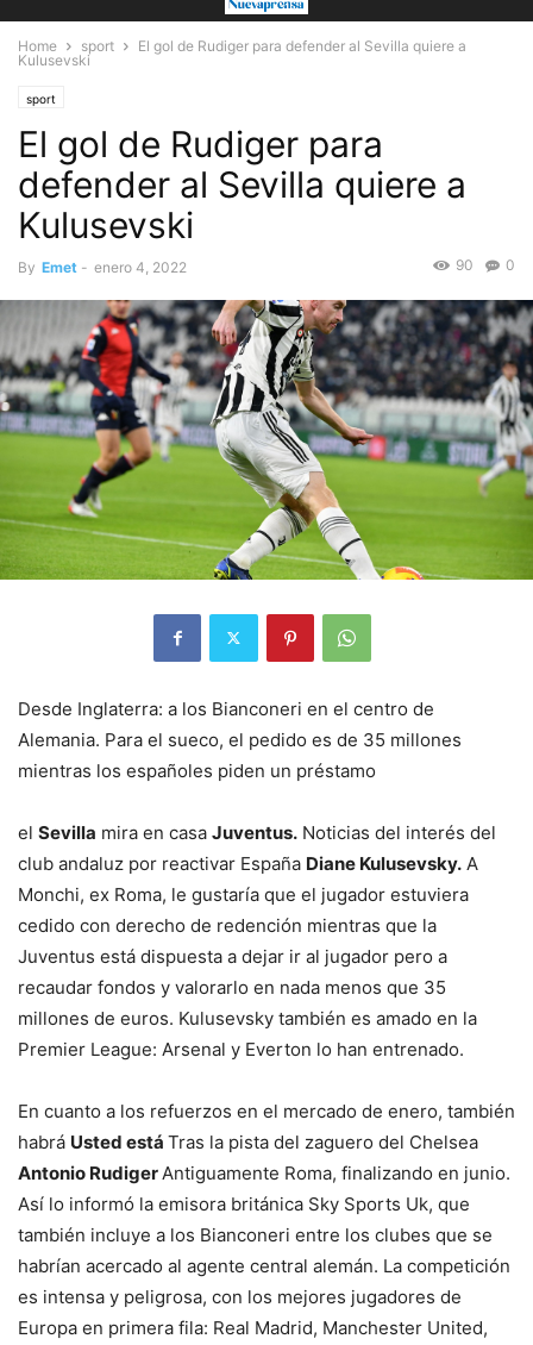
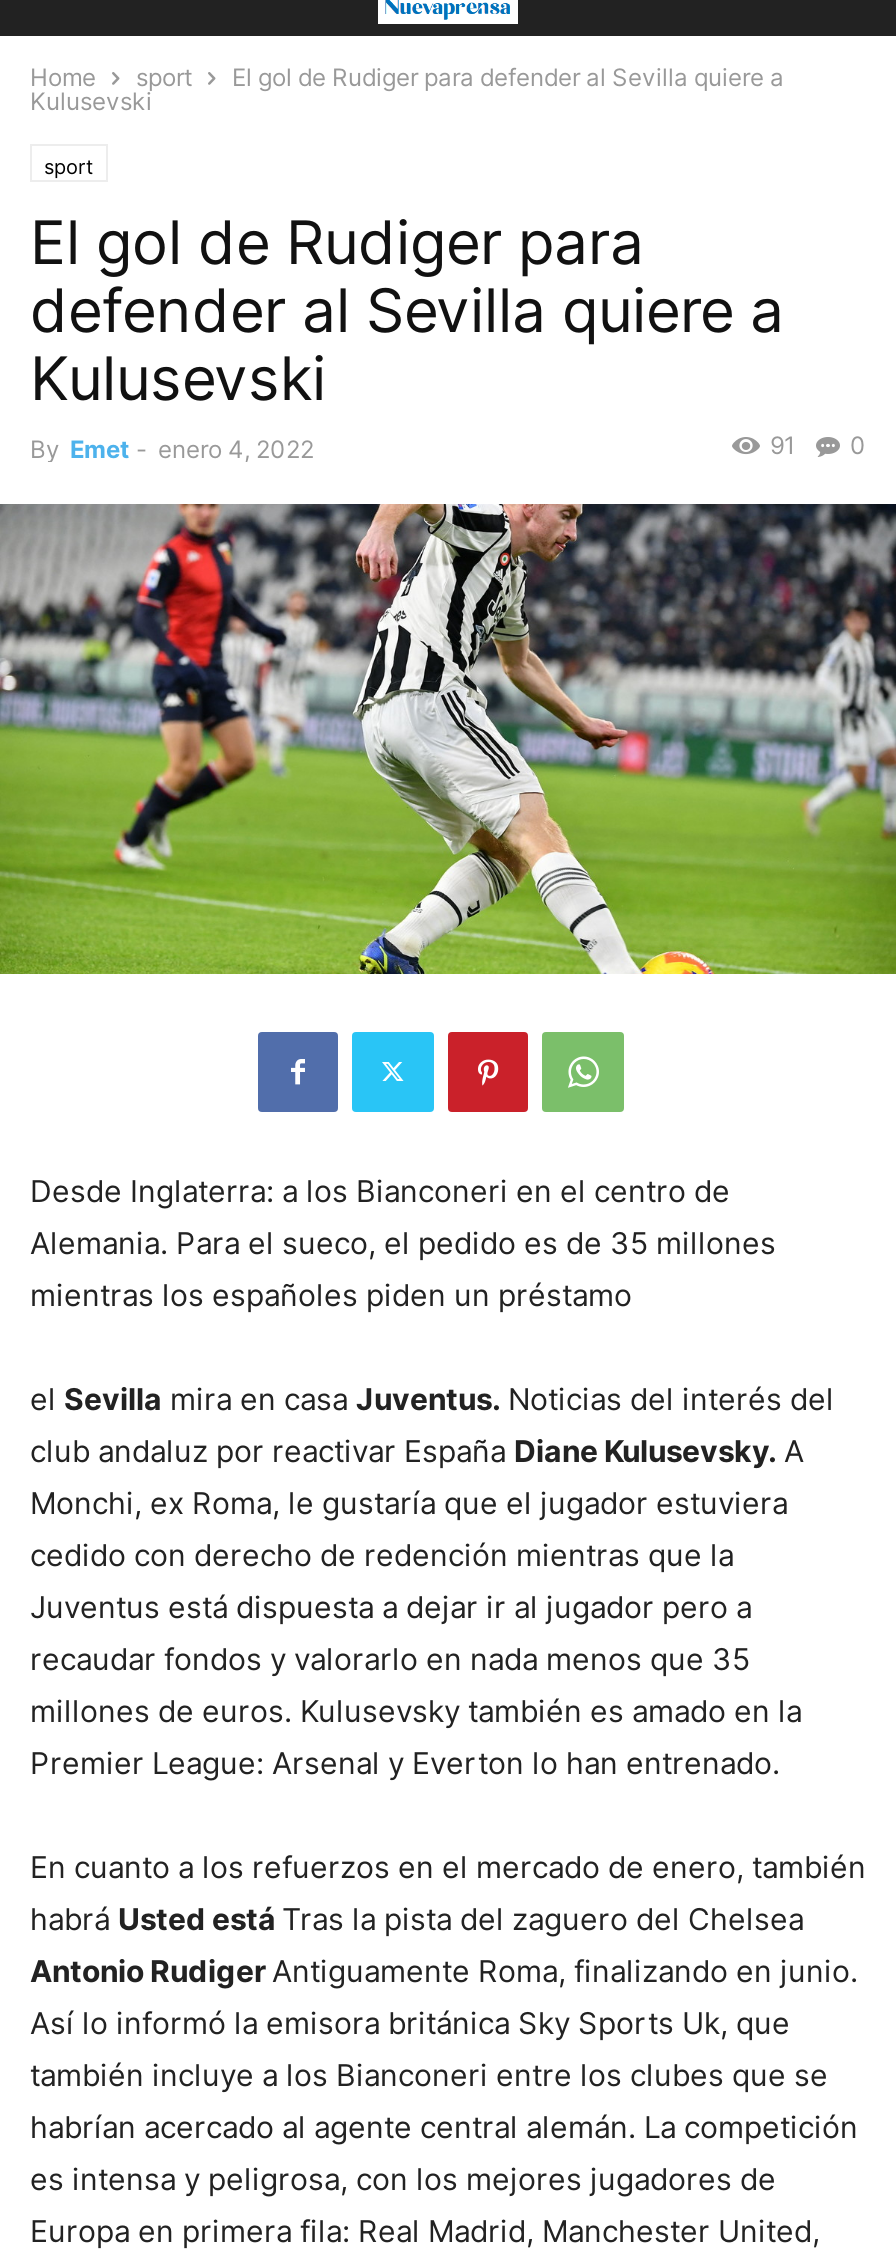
[456,256,515,274] 90 0 -> [770,430,866,460] 91 0

